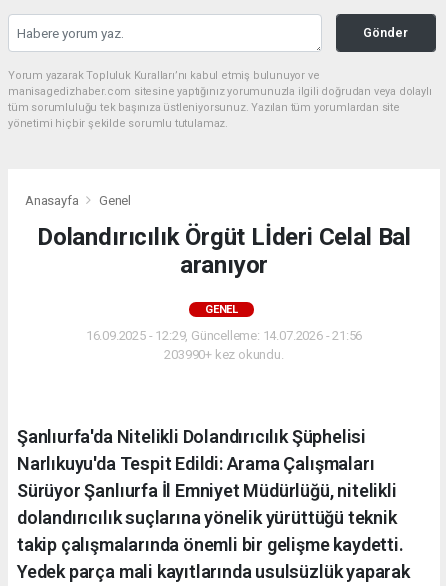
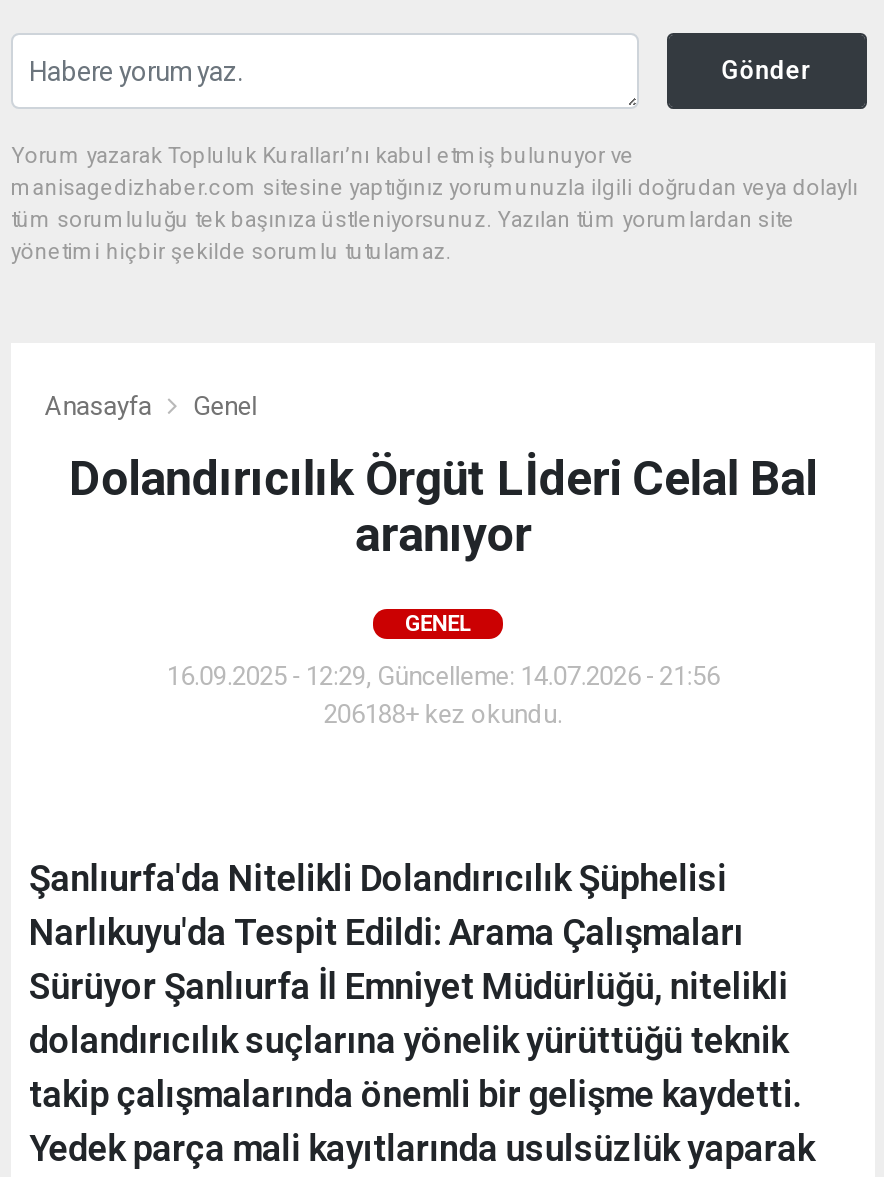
[164,347,284,362] 203990+ kez okundu. -> [324,699,562,729] 206188+ kez okundu.

